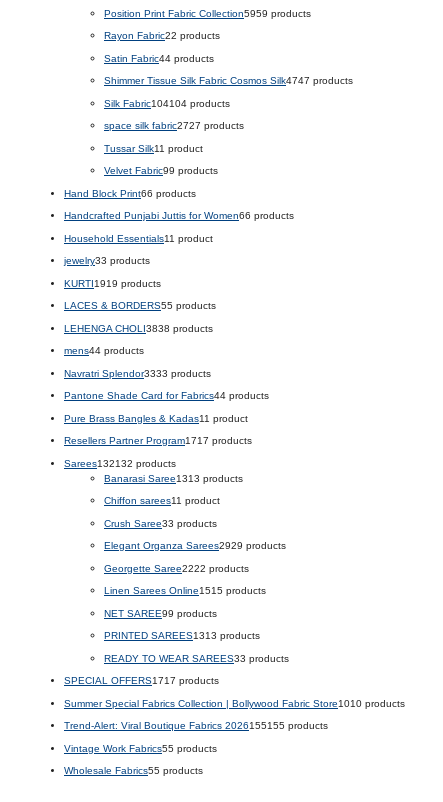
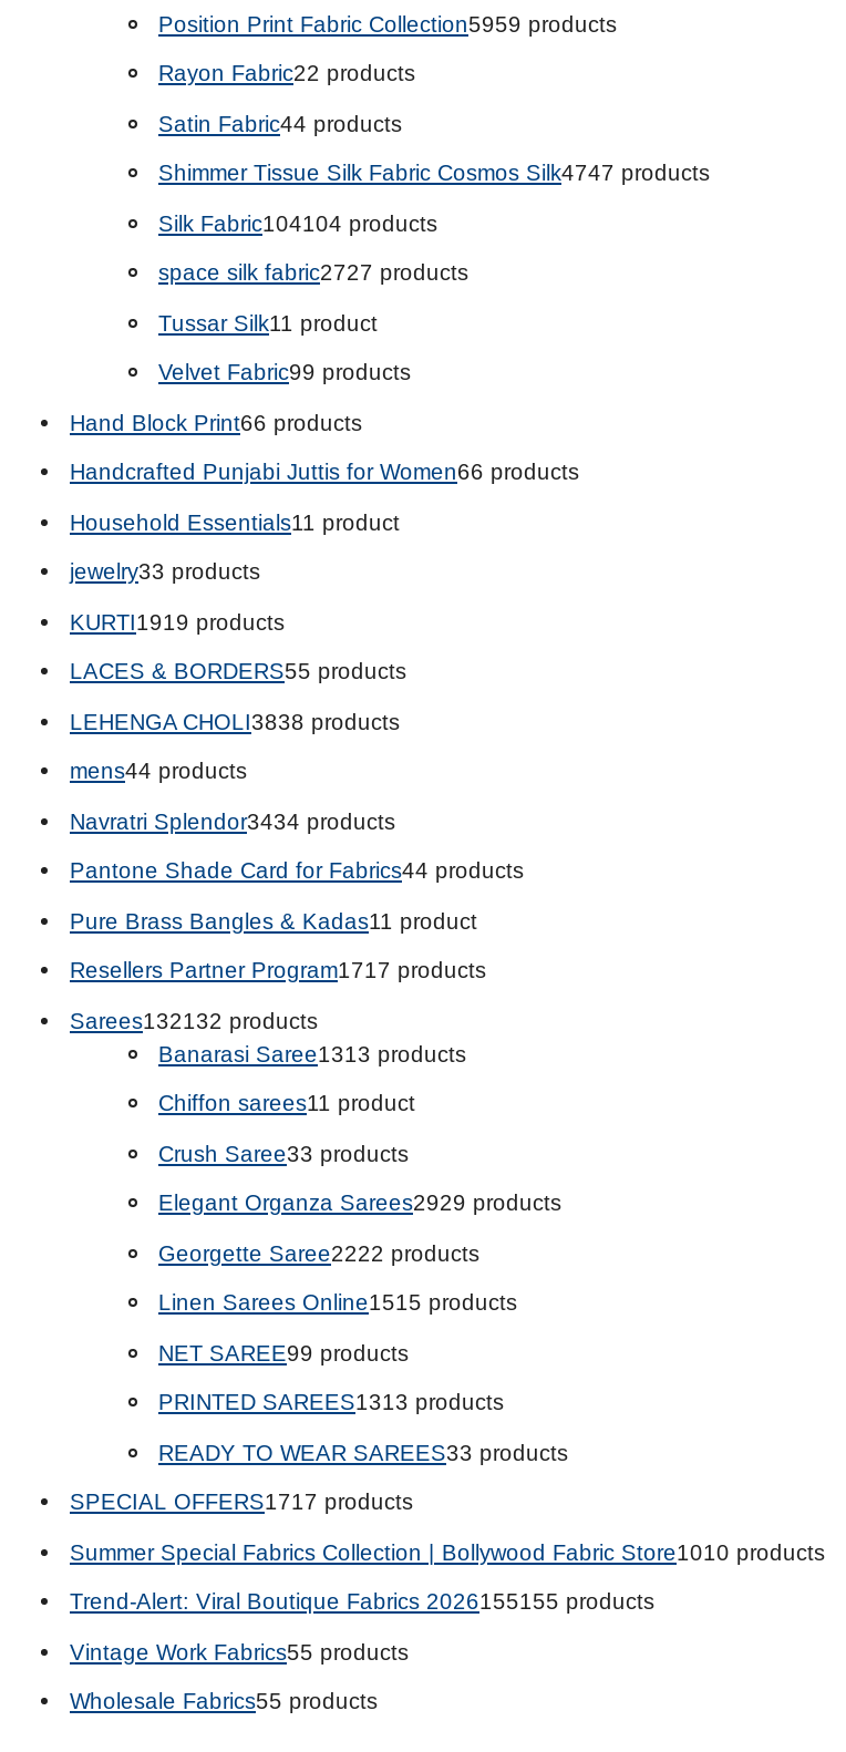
[64,368,211,379] Navratri Splendor3333 products -> [70,809,395,834] Navratri Splendor3434 products

